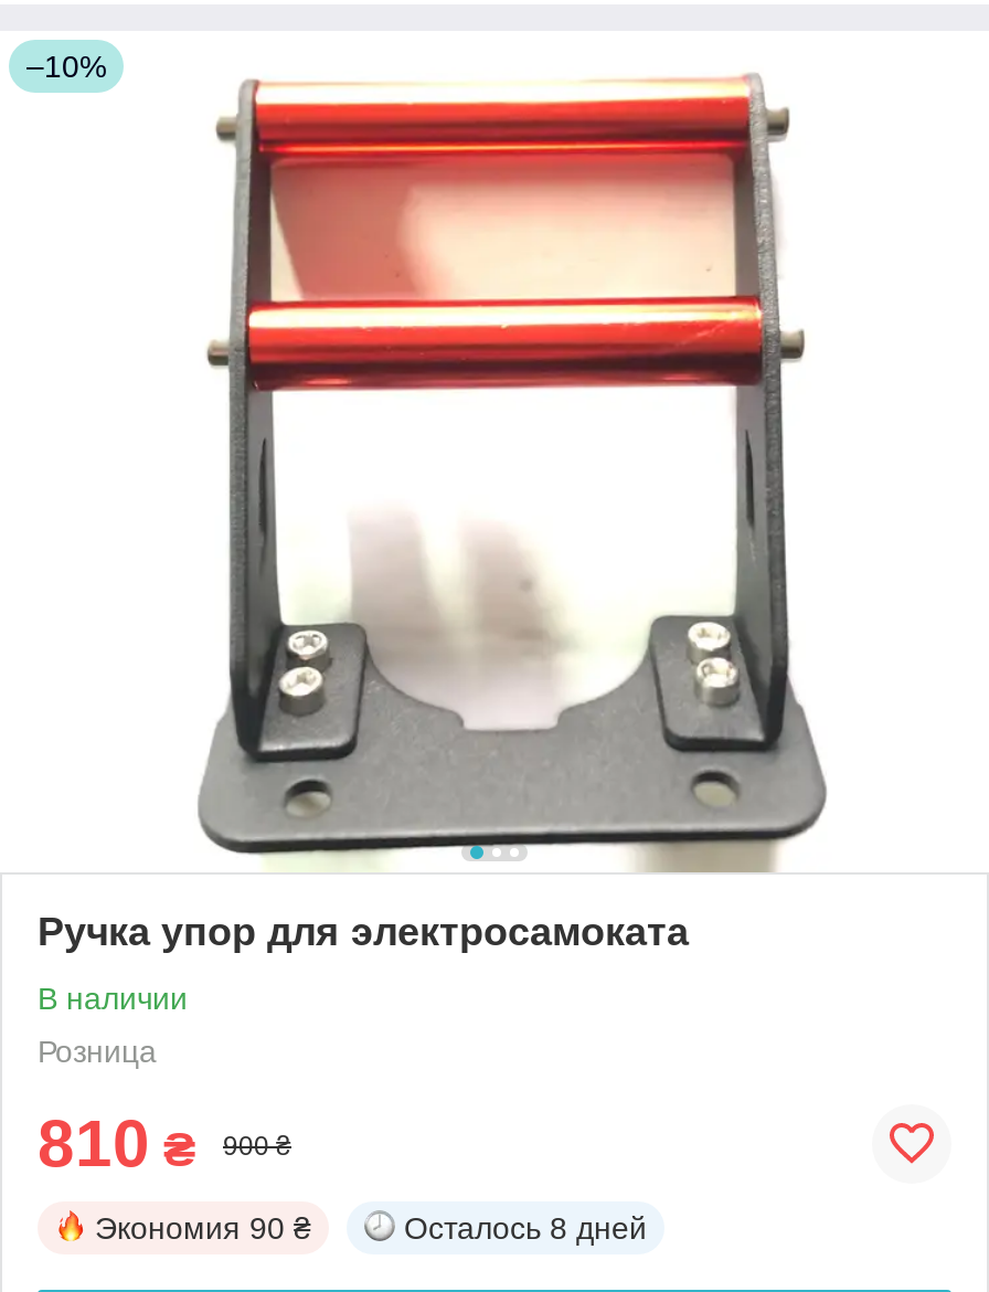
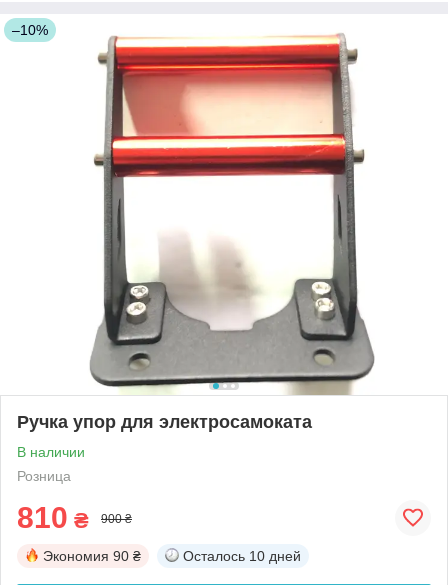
[404,1210,647,1245] Осталось 8 дней -> [183,548,301,564] Осталось 10 дней

